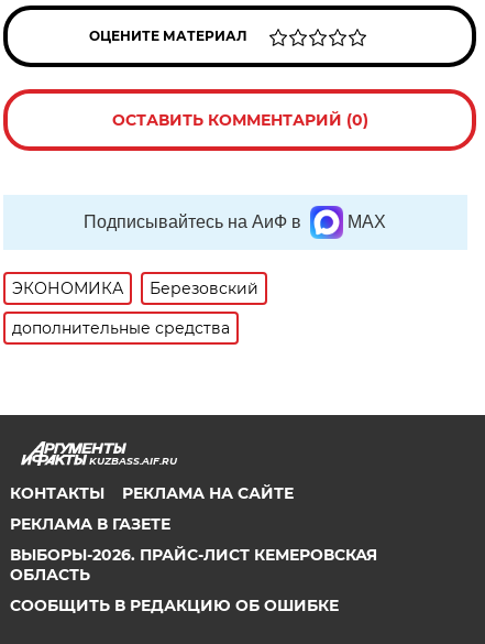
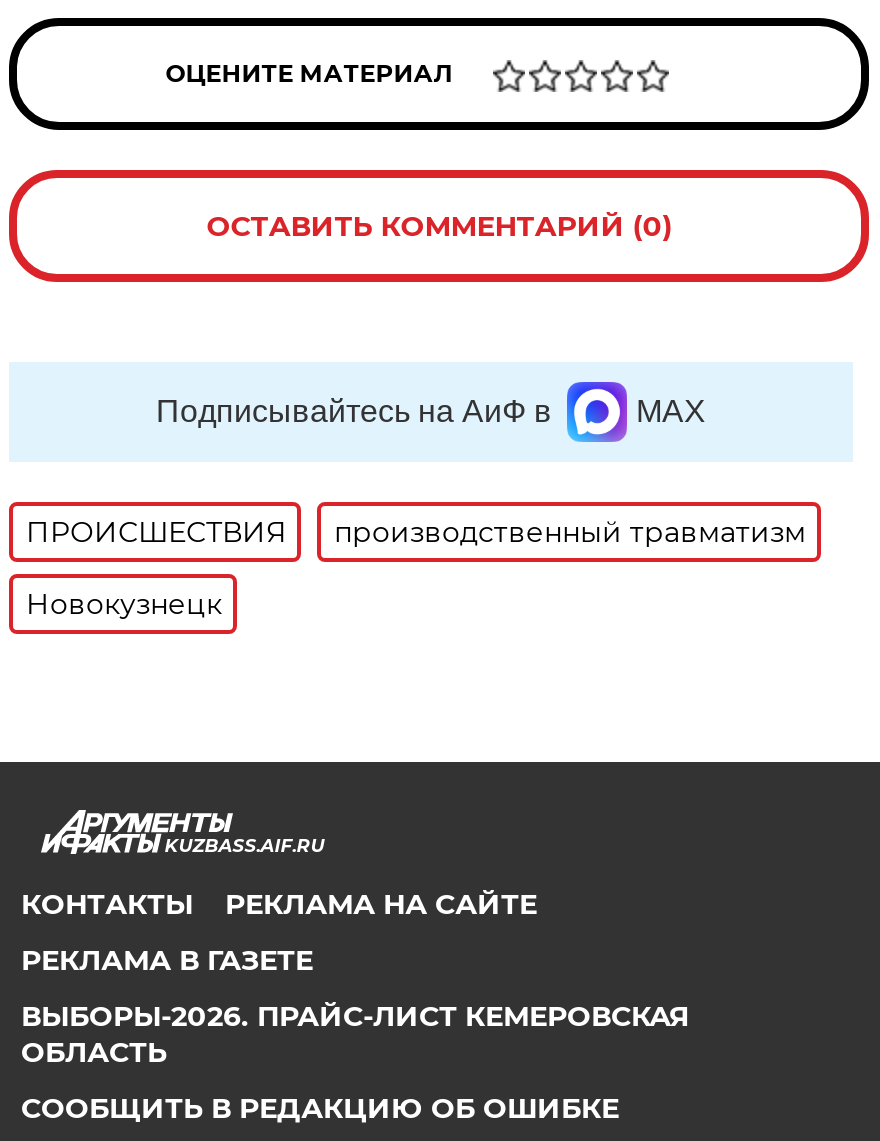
[13,278,259,298] ЭКОНОМИКА | Березовский -> [26,514,806,550] ПРОИСШЕСТВИЯ | производственный травматизм
[13,318,230,338] дополнительные средства -> [26,586,222,622] Новокузнецк

